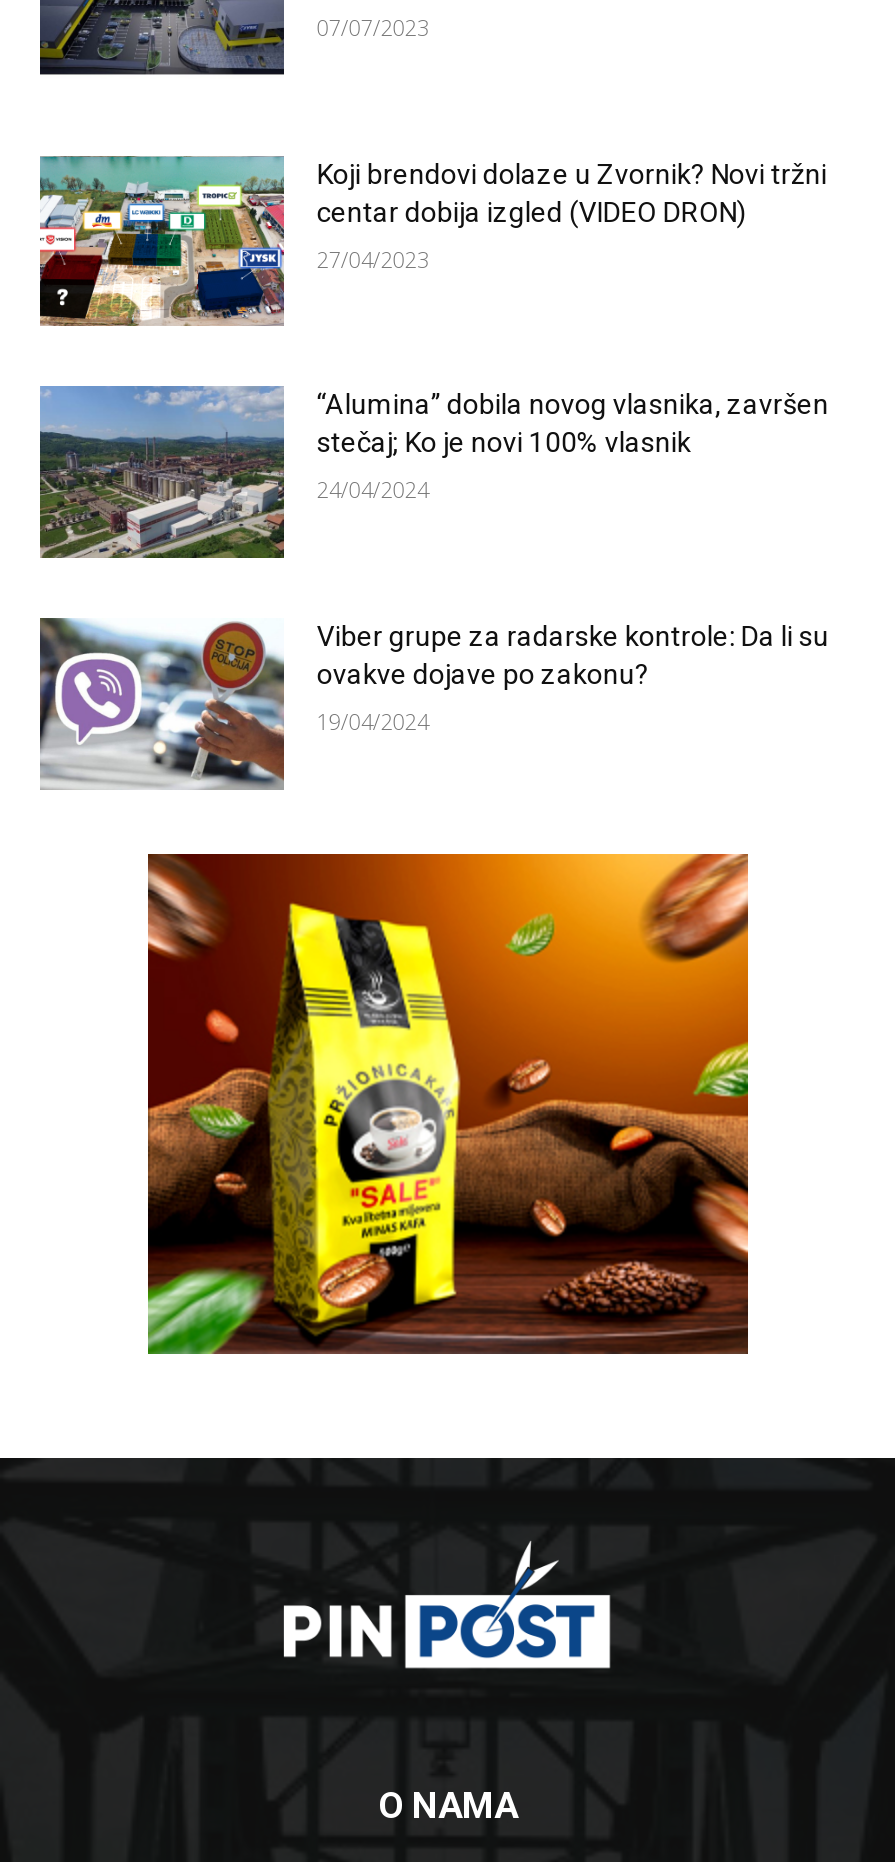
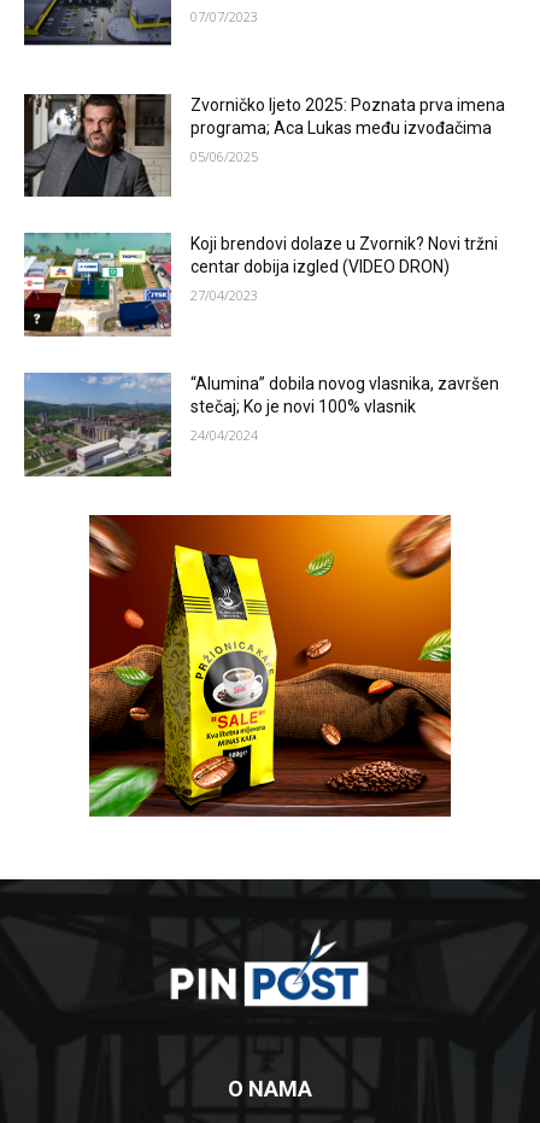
none -> [23,93,506,198] [image] | Zvorničko ljeto 2025: Poznata prva imena | programa; Aca Lukas među izvođačima | 05/06/2025
moved [36,152,829,505] -> [22,232,499,444]: [image] | Koji brendovi dolaze u Zvornik? Novi tržni | centar dobija izgled (VIDEO DRON) | 27/04/2023 | “Alumina” dobila novog vlasnika, završen | stečaj; Ko je novi 100% vlasnik | 24/04/2024
[38,616,829,790] [image] | Viber grupe za radarske kontrole: Da li su | ovakve dojave po zakonu? | 19/04/2024 -> none

